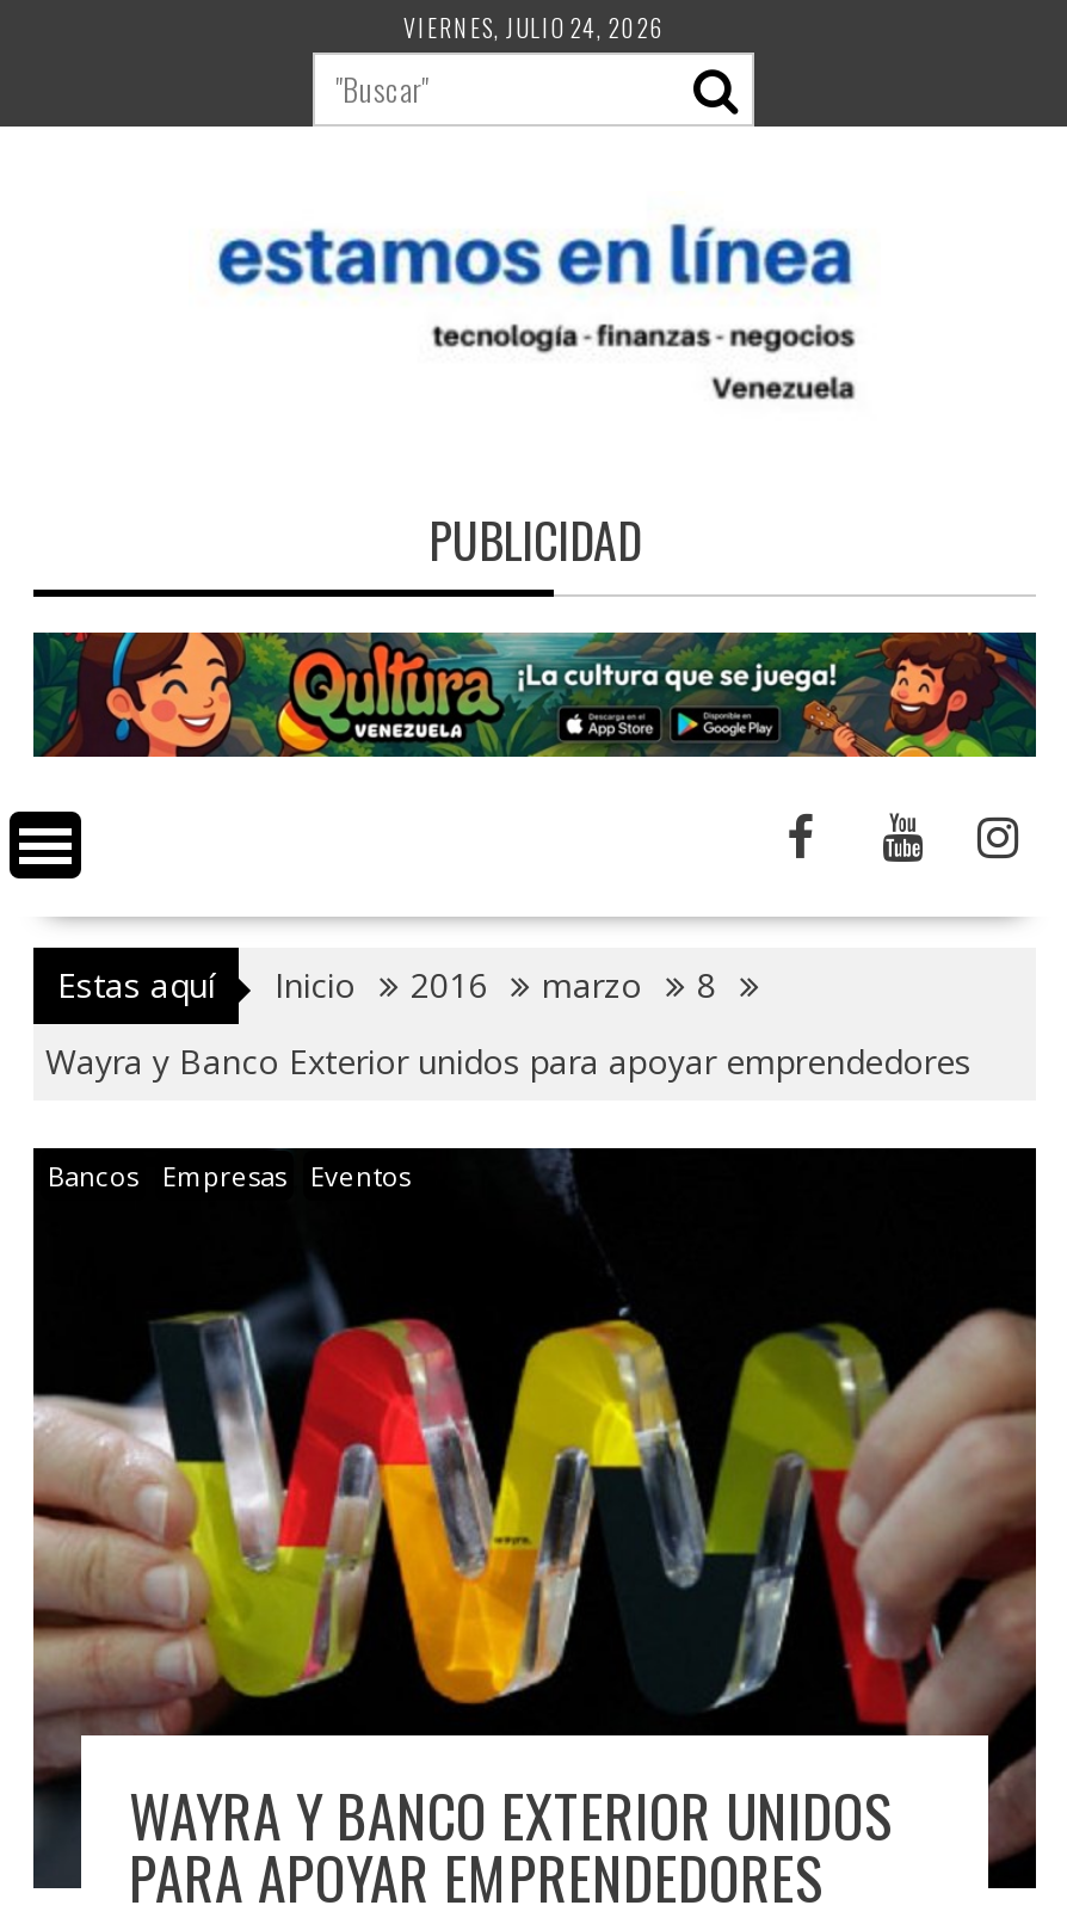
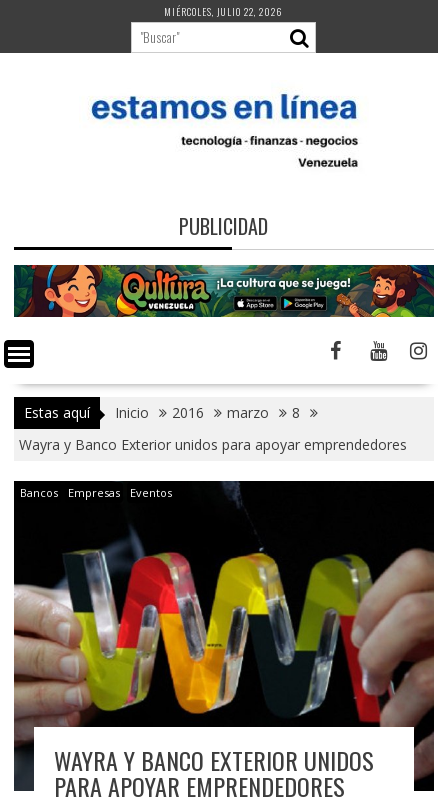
[403,10,666,45] VIERNES, JULIO 24, 2026 -> [164,4,283,19] MIÉRCOLES, JULIO 22, 2026

